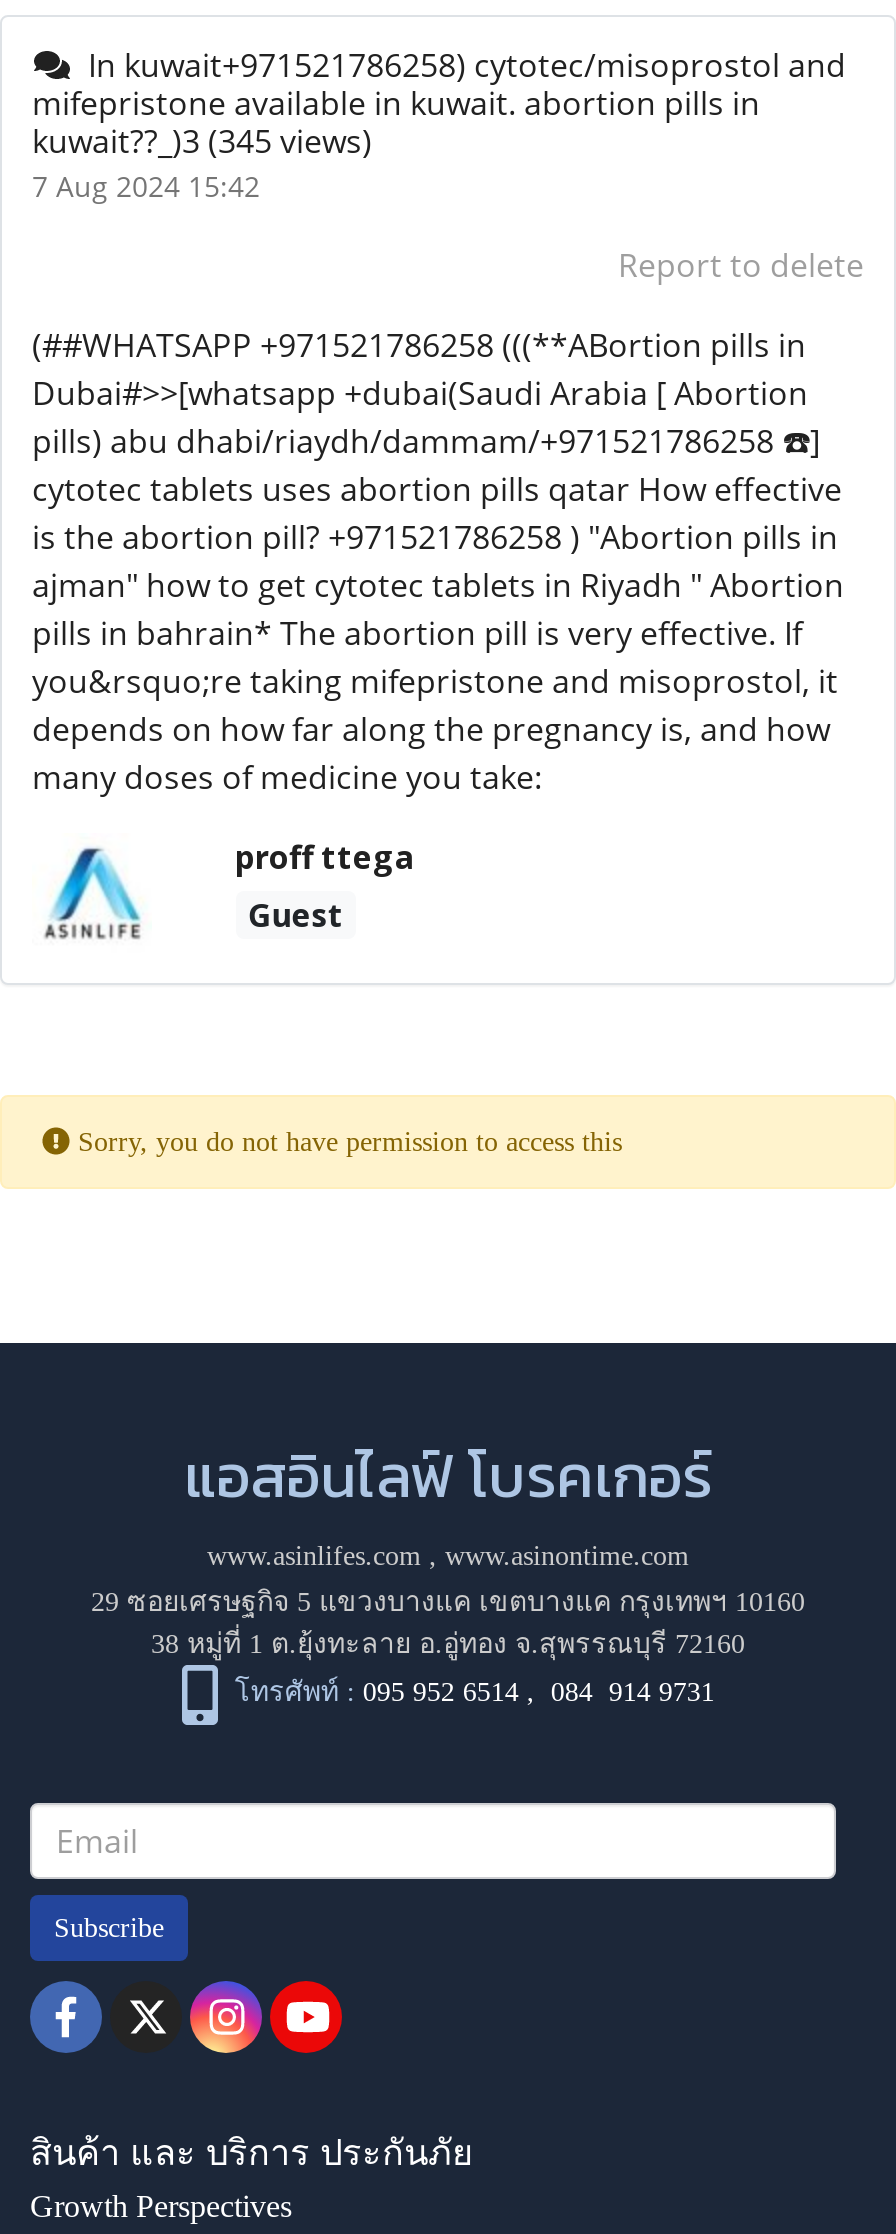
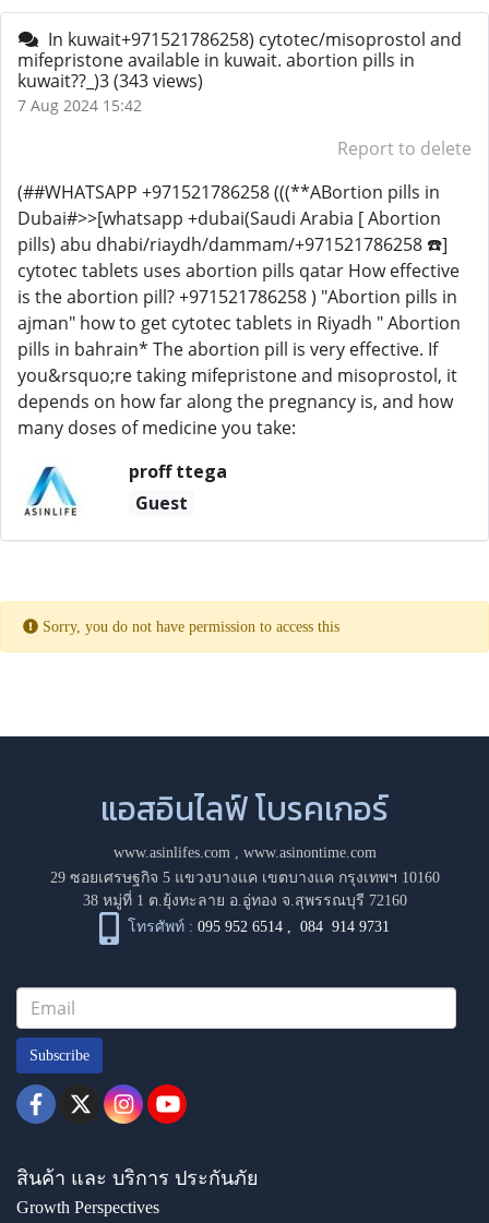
[32,119,372,163] kuwait??_)3 (345 views) -> [17,69,203,93] kuwait??_)3 (343 views)

